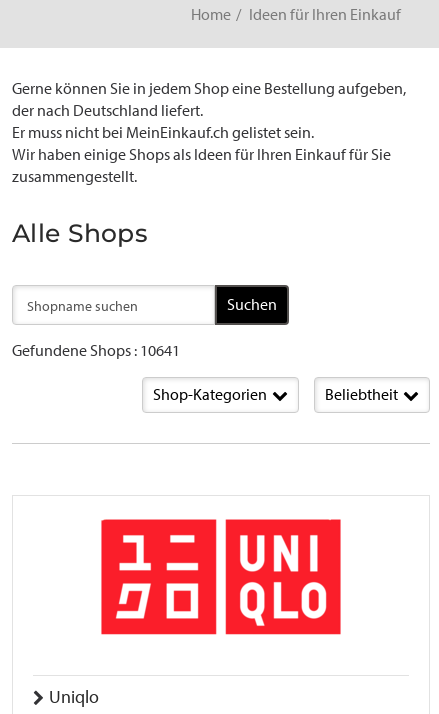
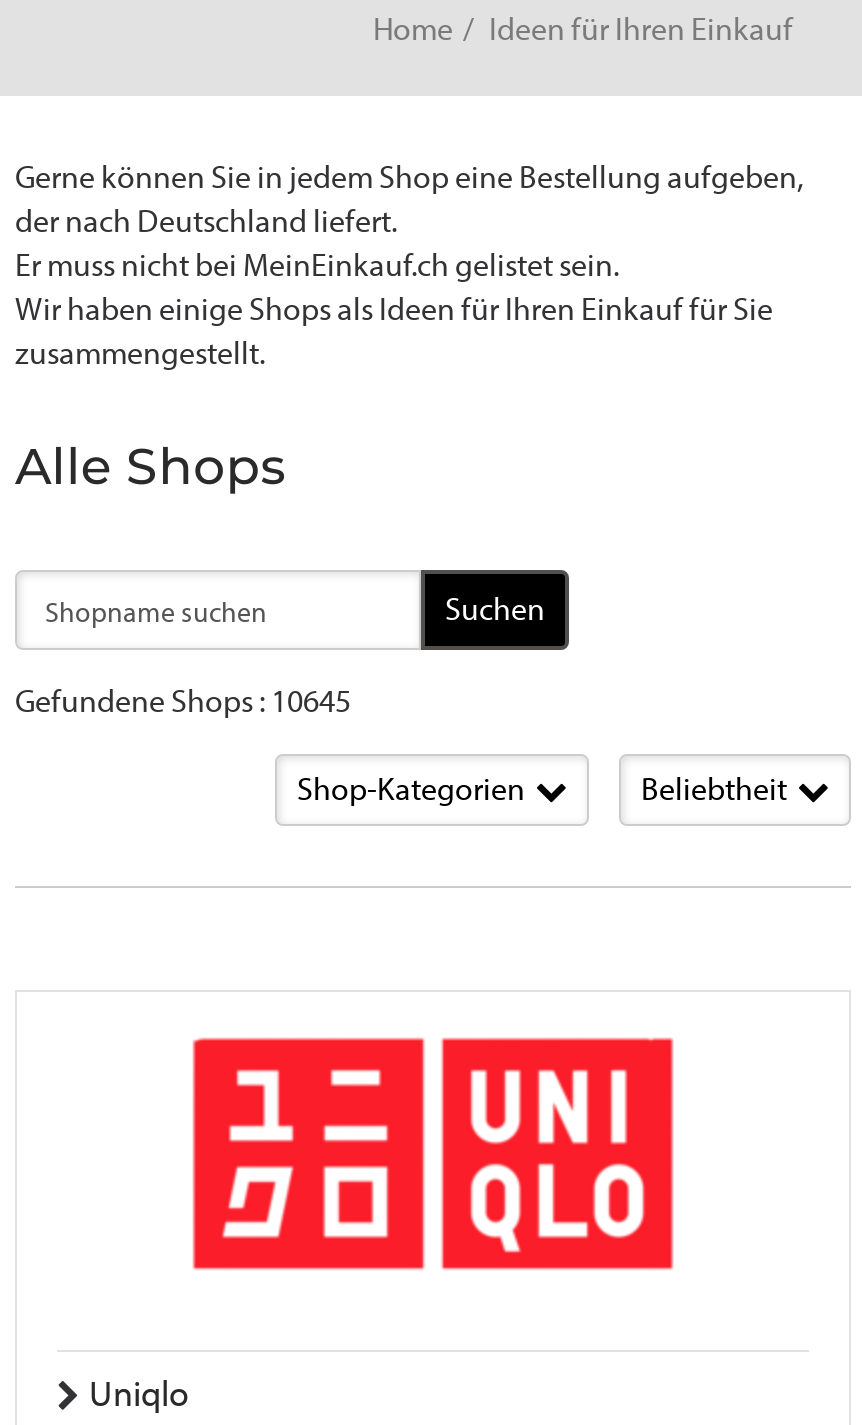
[12,341,180,360] Gefundene Shops : 10641 -> [15,682,351,720] Gefundene Shops : 10645

